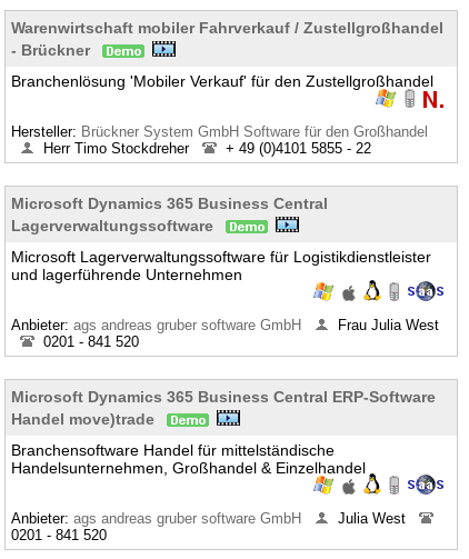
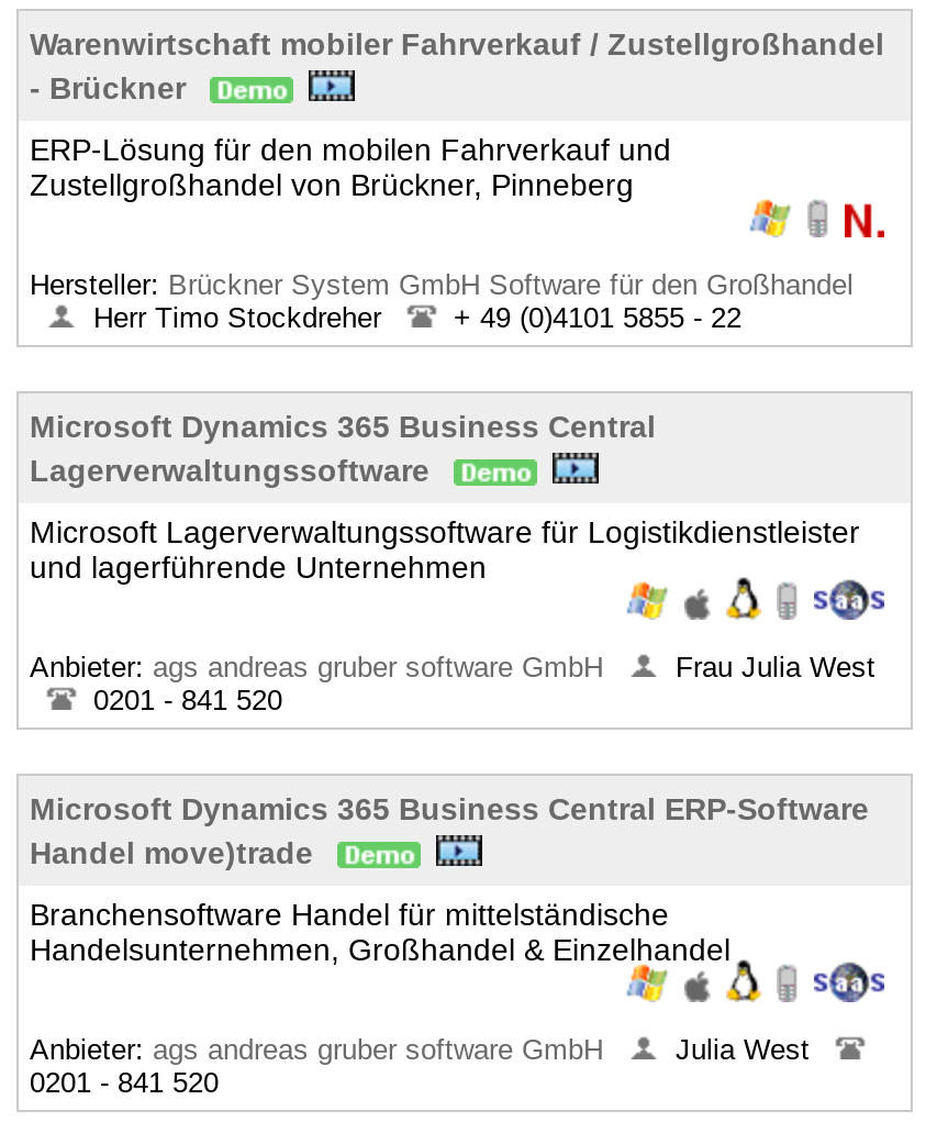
[11,72,433,90] Branchenlösung 'Mobiler Verkauf' für den Zustellgroßhandel -> [30,132,671,202] ERP-Lösung für den mobilen Fahrverkauf und | Zustellgroßhandel von Brückner, Pinneberg

